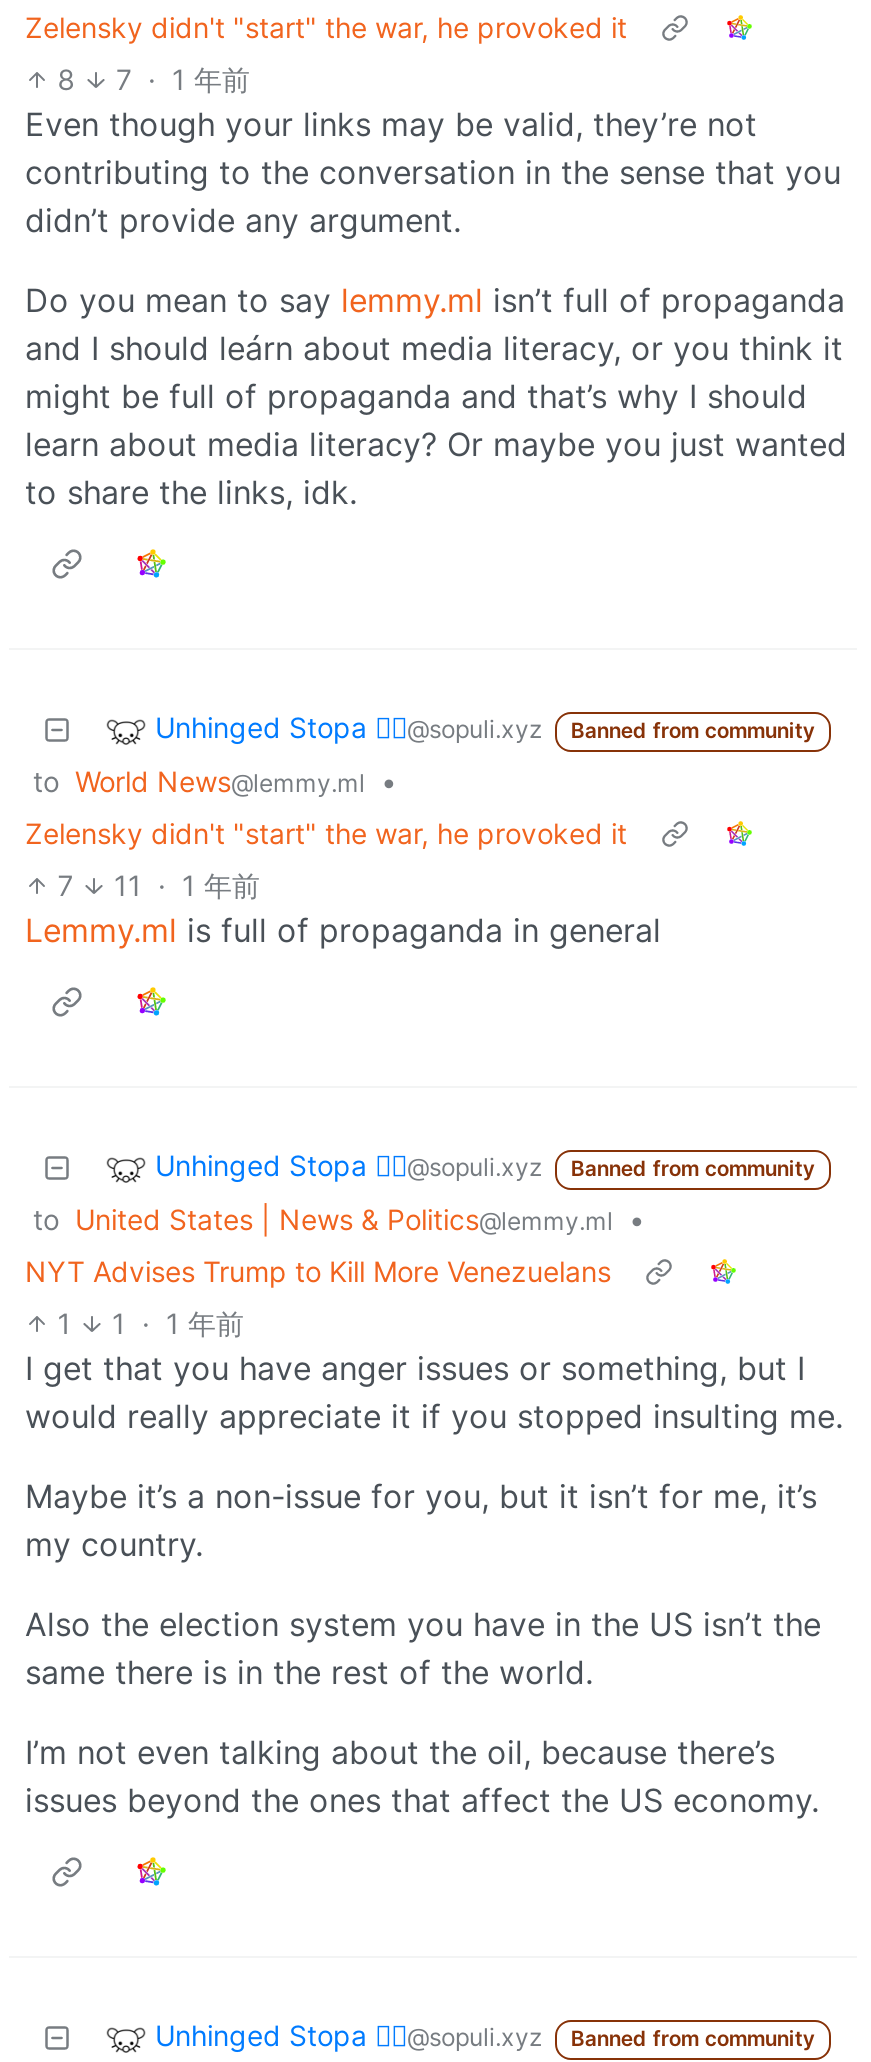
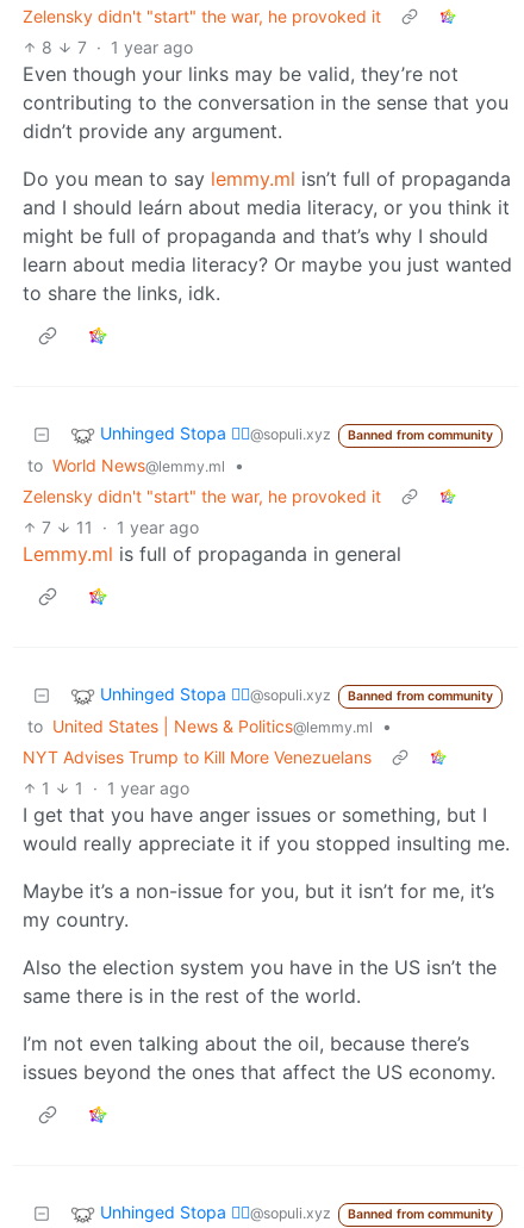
[57,62,250,96] 8 7 · 1 年前 -> [42,37,192,57] 8 7 · 1 year ago
[57,868,260,902] 7 11 · 1 年前 -> [42,517,198,537] 7 11 · 1 year ago
[57,1306,244,1340] 1 1 · 1 年前 -> [42,778,189,798] 1 1 · 1 year ago

